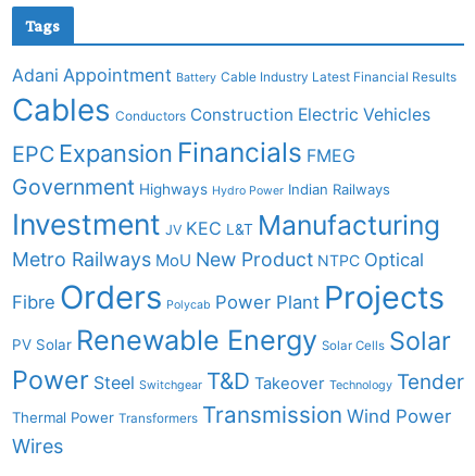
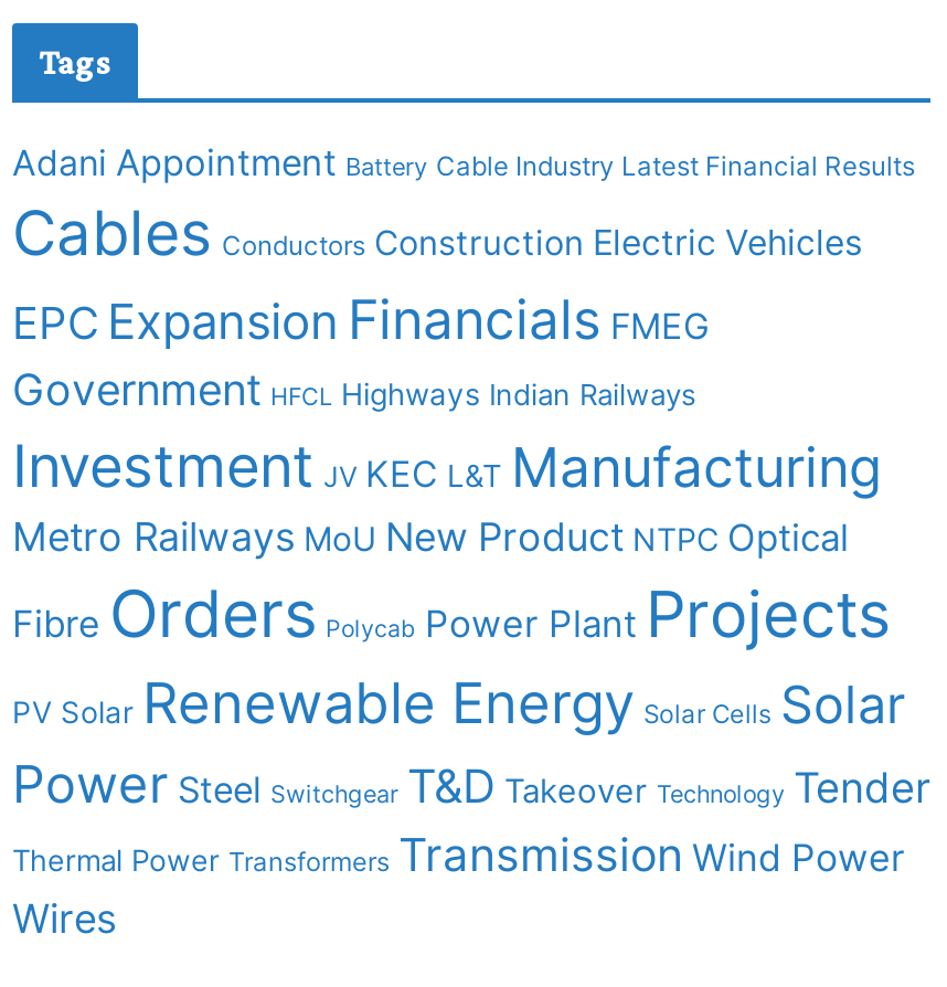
[12,174,390,200] Government Highways Hydro Power Indian Railways -> [12,364,696,417] Government HFCL Highways Indian Railways

